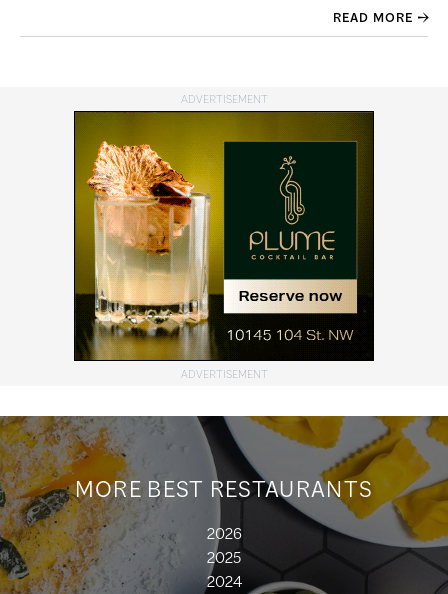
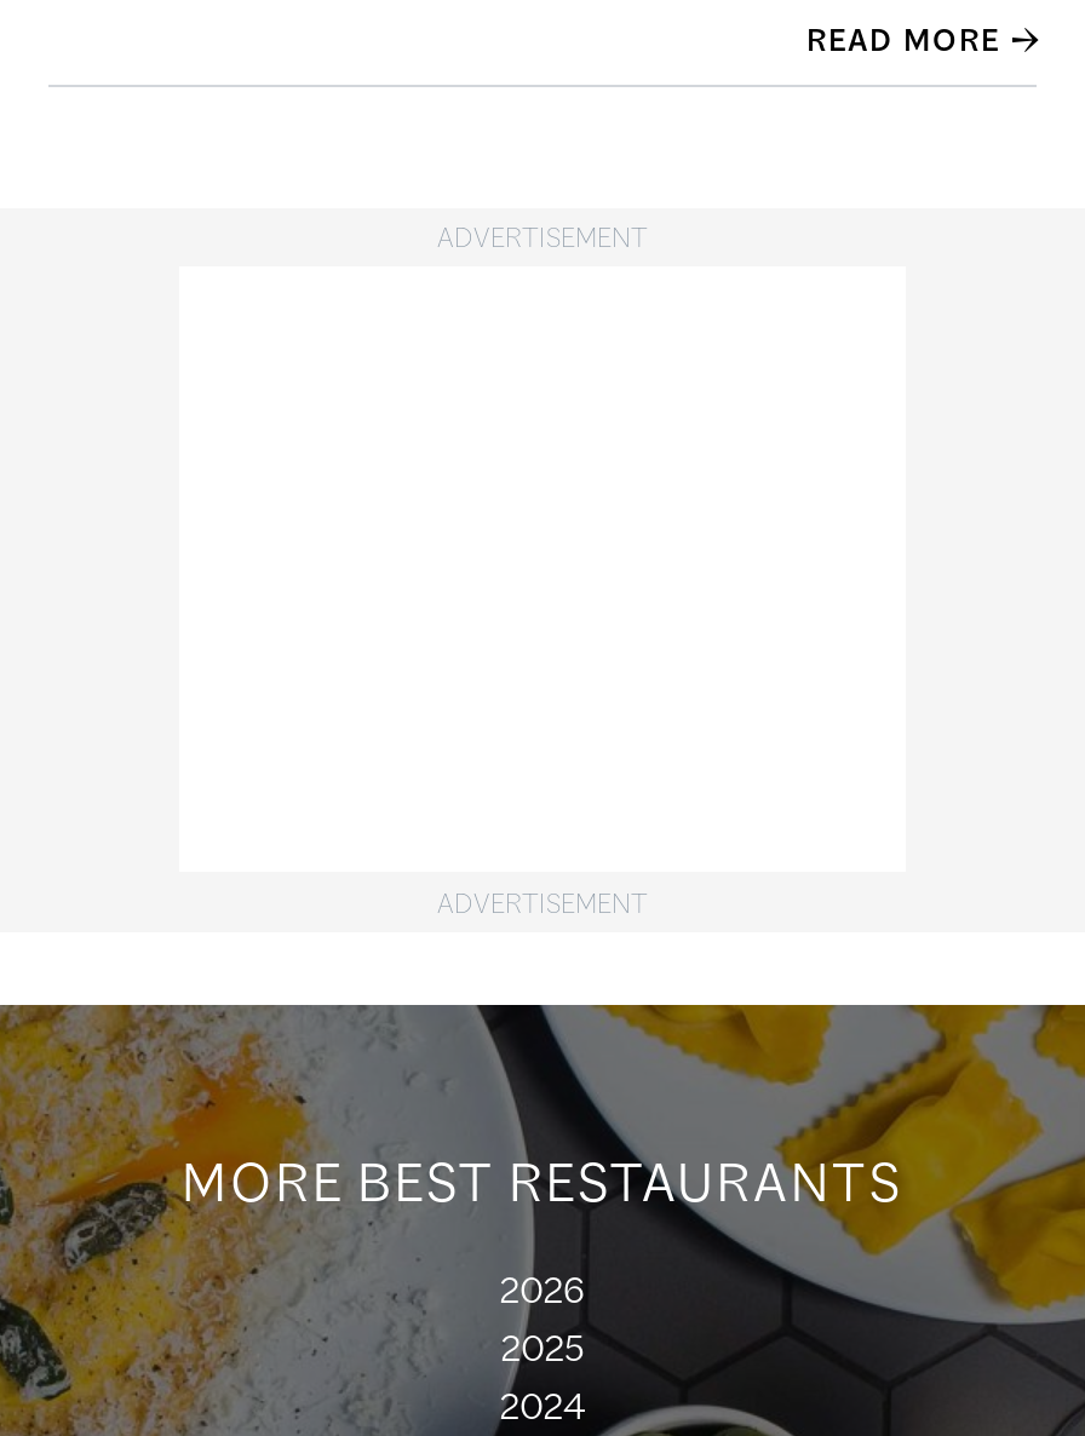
[73,110,375,362] [image] -> none

